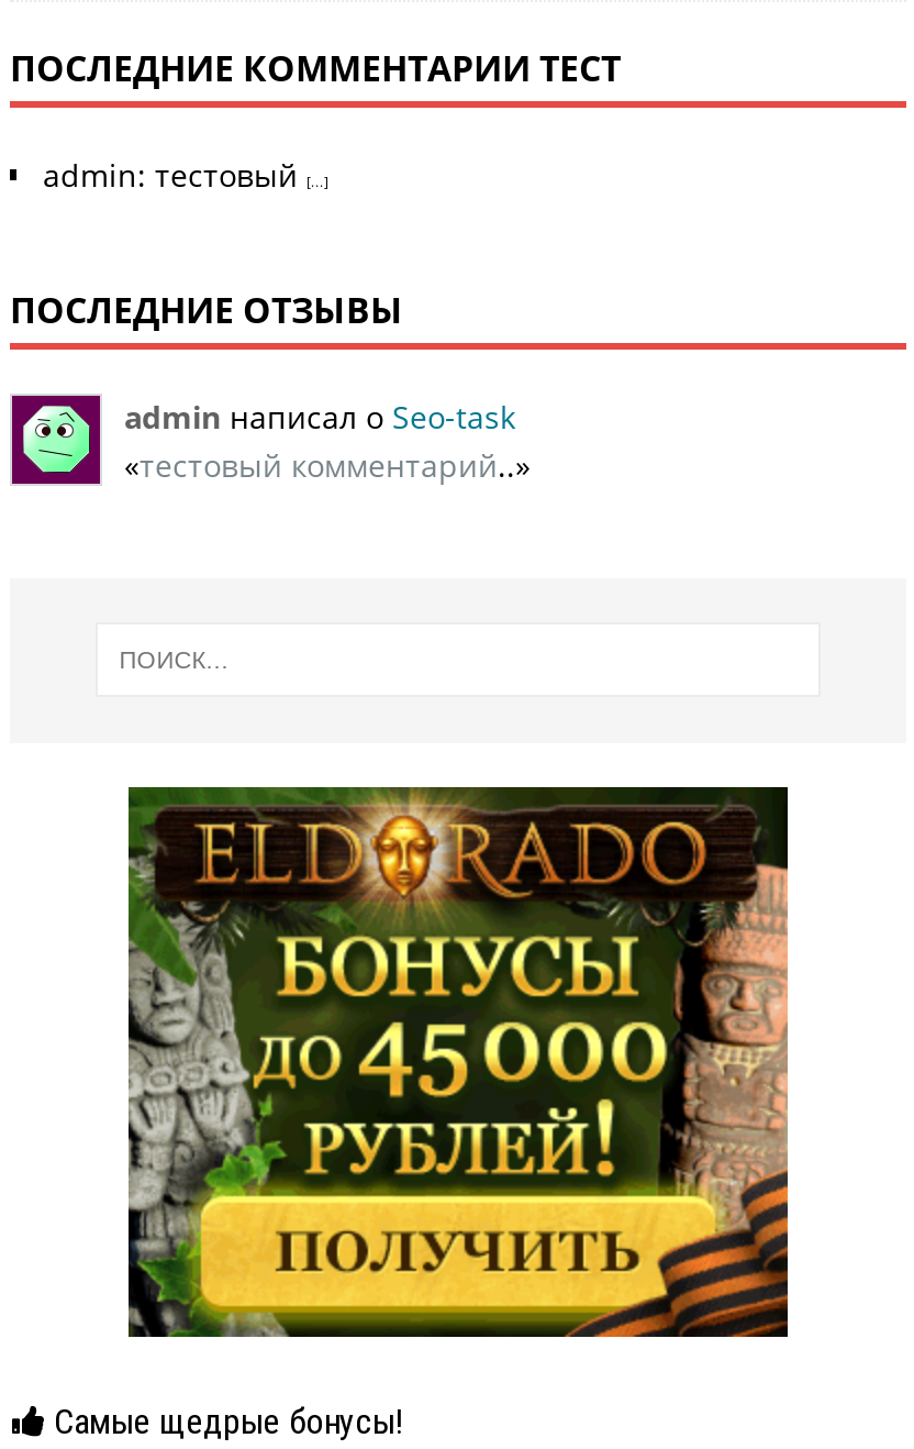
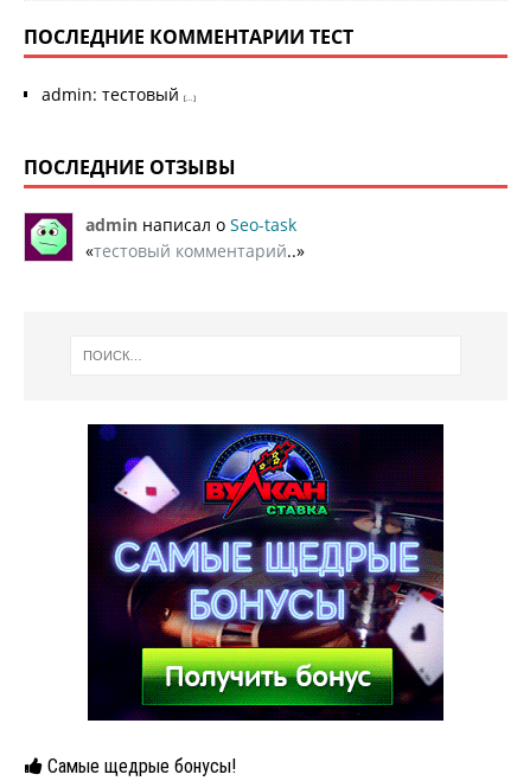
[126,787,790,1339] [image] -> [87,424,445,722] [image]

